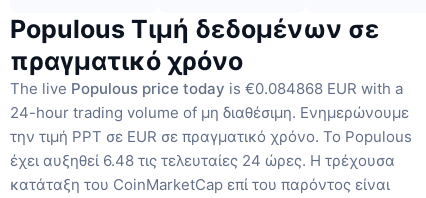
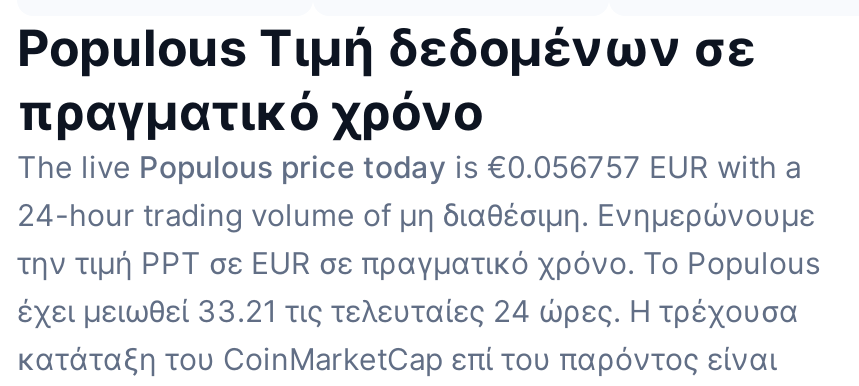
[10,79,403,98] The live Populous price today is €0.084868 EUR with a -> [17,149,801,187] The live Populous price today is €0.056757 EUR with a
[10,151,395,170] έχει αυξηθεί 6.48 τις τελευταίες 24 ώρες. Η τρέχουσα -> [17,293,799,331] έχει μειωθεί 33.21 τις τελευταίες 24 ώρες. Η τρέχουσα

